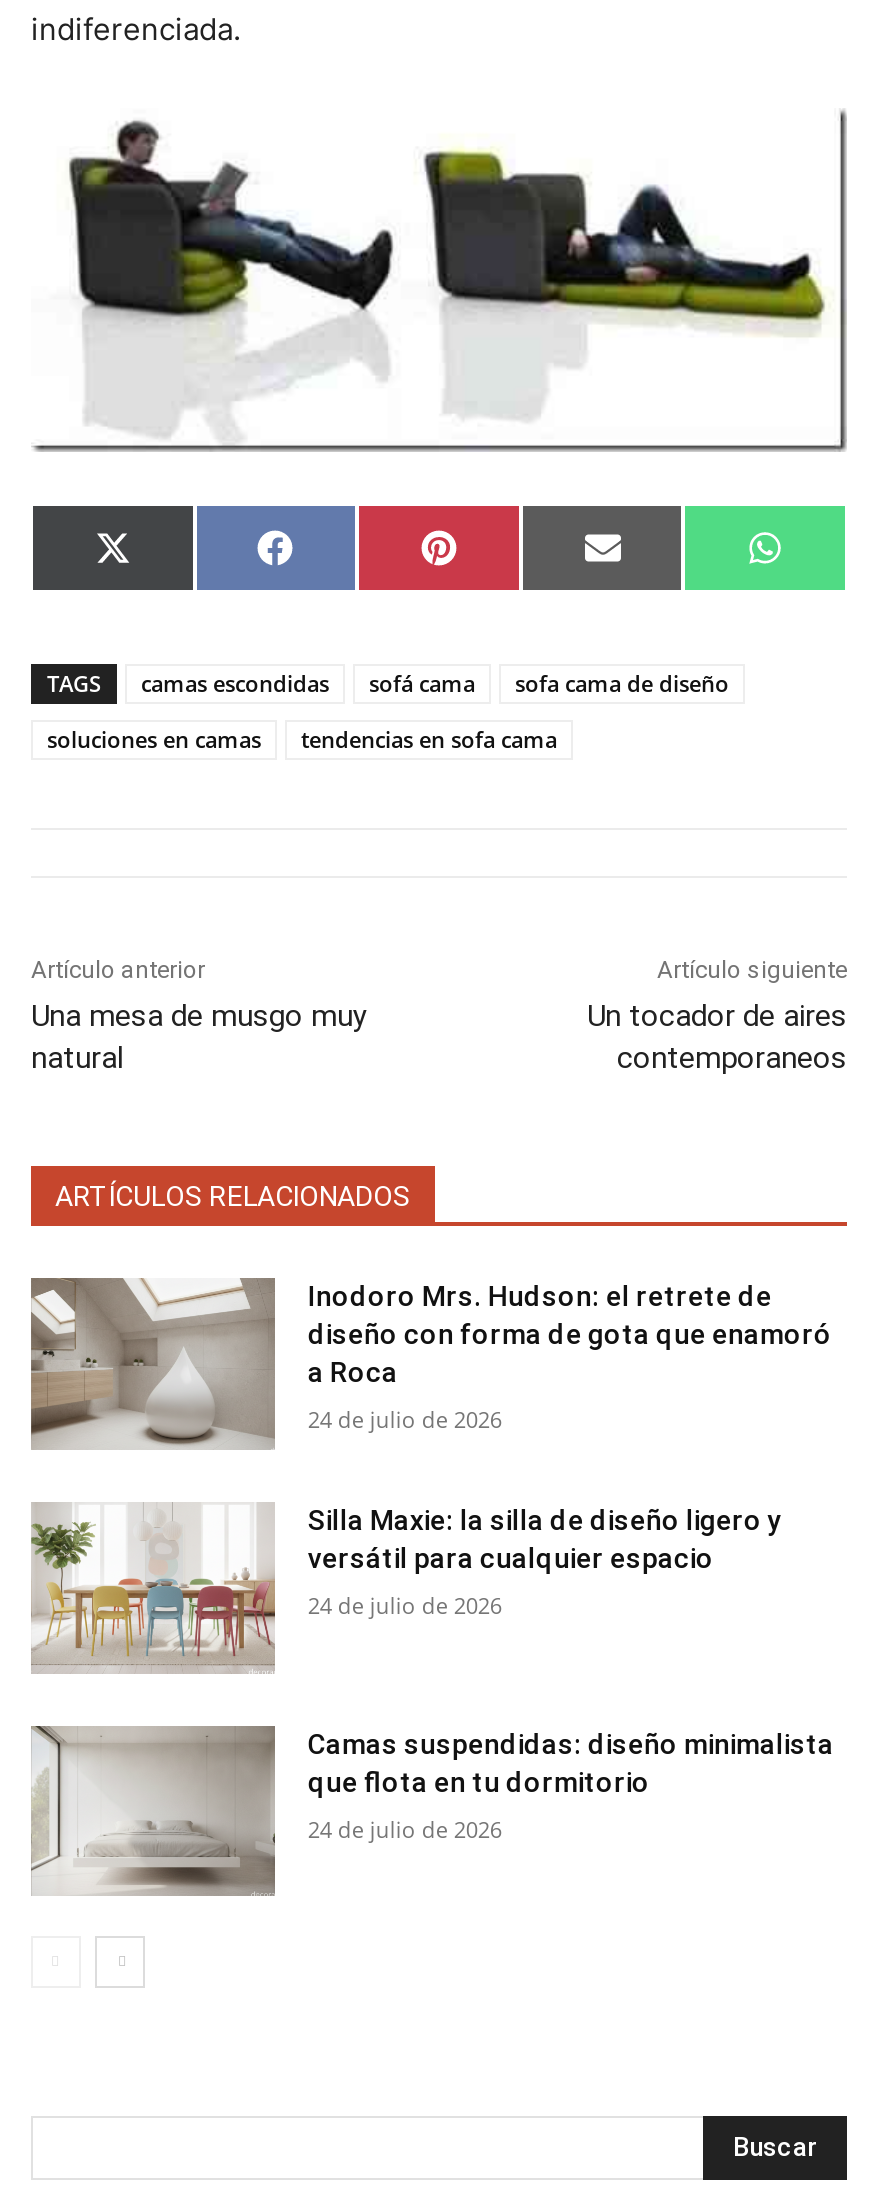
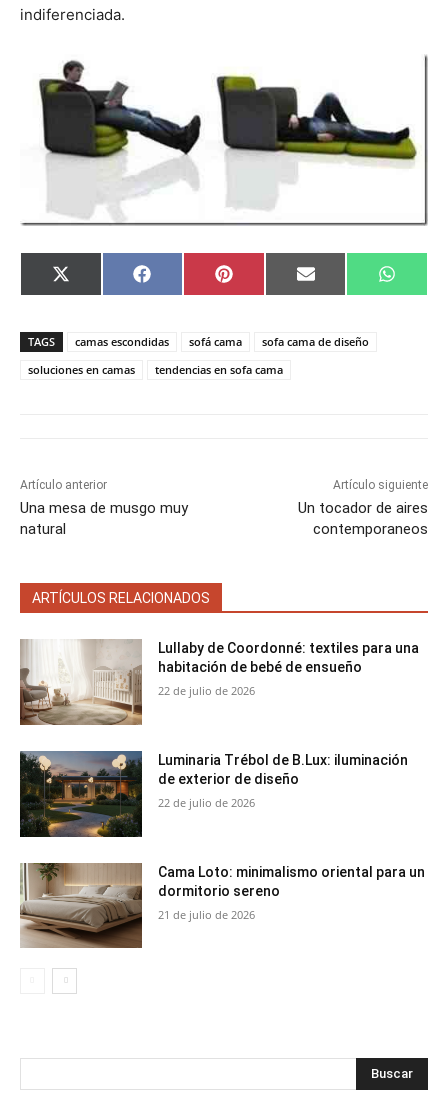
[31,1276,832,1448] [image] | Inodoro Mrs. Hudson: el retrete de | diseño con forma de gota que enamoró | a Roca -> [20,639,419,725] [image] | Lullaby de Coordonné: textiles para una | habitación de bebé de ensueño
[308,1404,502,1434] 24 de julio de 2026 -> [158,683,255,698] 22 de julio de 2026
[29,1502,782,1674] [image] | Silla Maxie: la silla de diseño ligero y | versátil para cualquier espacio -> [19,750,408,838] [image] | Luminaria Trébol de B.Lux: iluminación | de exterior de diseño
[308,1590,502,1620] 24 de julio de 2026 -> [158,795,255,810] 22 de julio de 2026
[33,1727,834,1894] [image] | Camas suspendidas: diseño minimalista | que flota en tu dormitorio -> [20,863,425,948] [image] | Cama Loto: minimalismo oriental para un | dormitorio sereno
[308,1813,502,1843] 24 de julio de 2026 -> [158,906,255,921] 21 de julio de 2026

